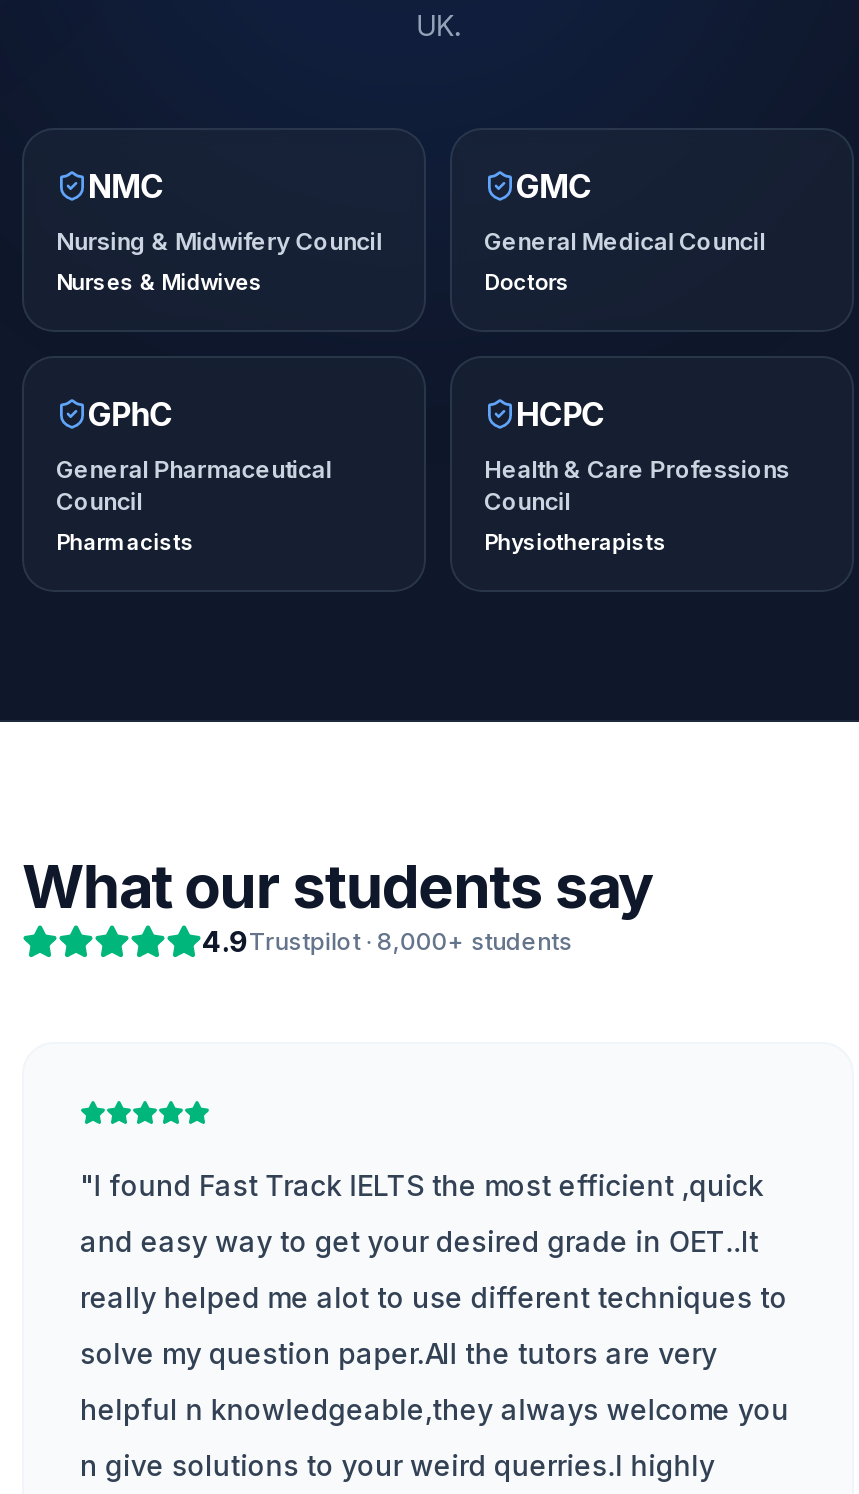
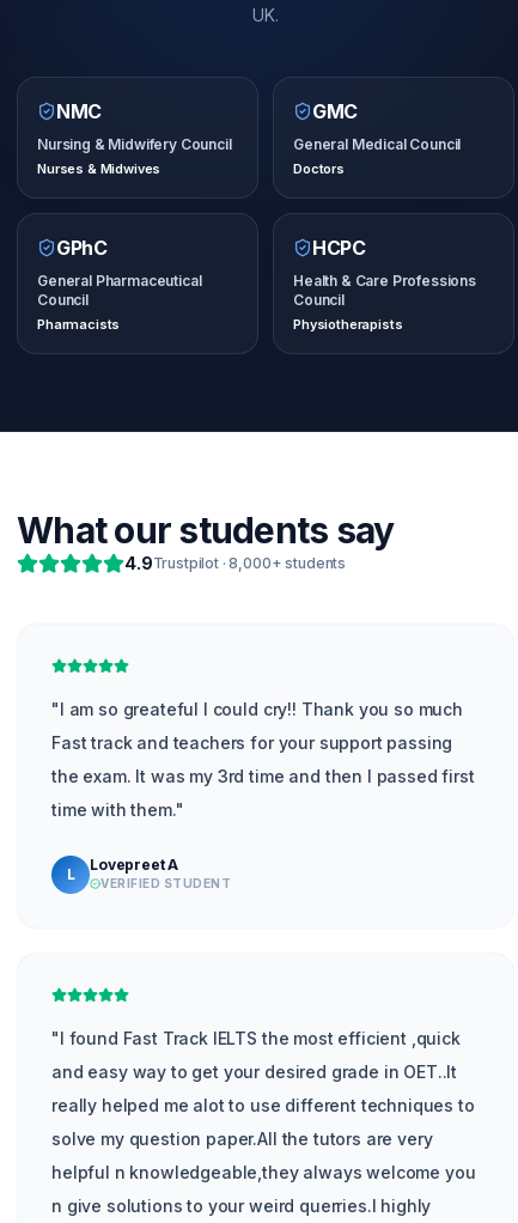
none -> [51,698,475,890] " I am so greateful I could cry!! Thank you so much | Fast track and teachers for your support passing | the exam. It was my 3rd time and then I passed first | time with them." | L | Lovepreet A | VERIFIED STUDENT

